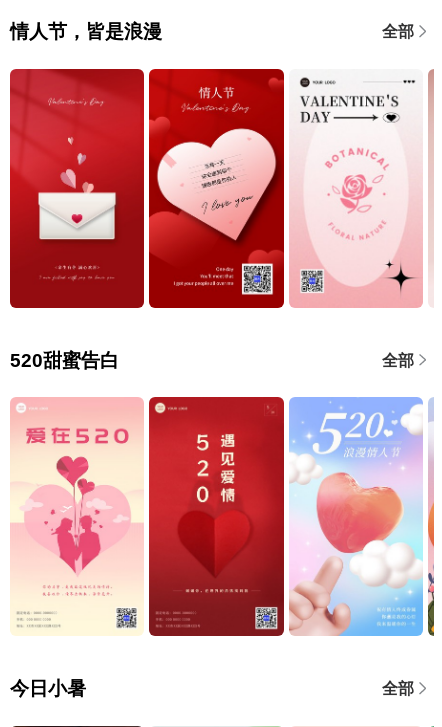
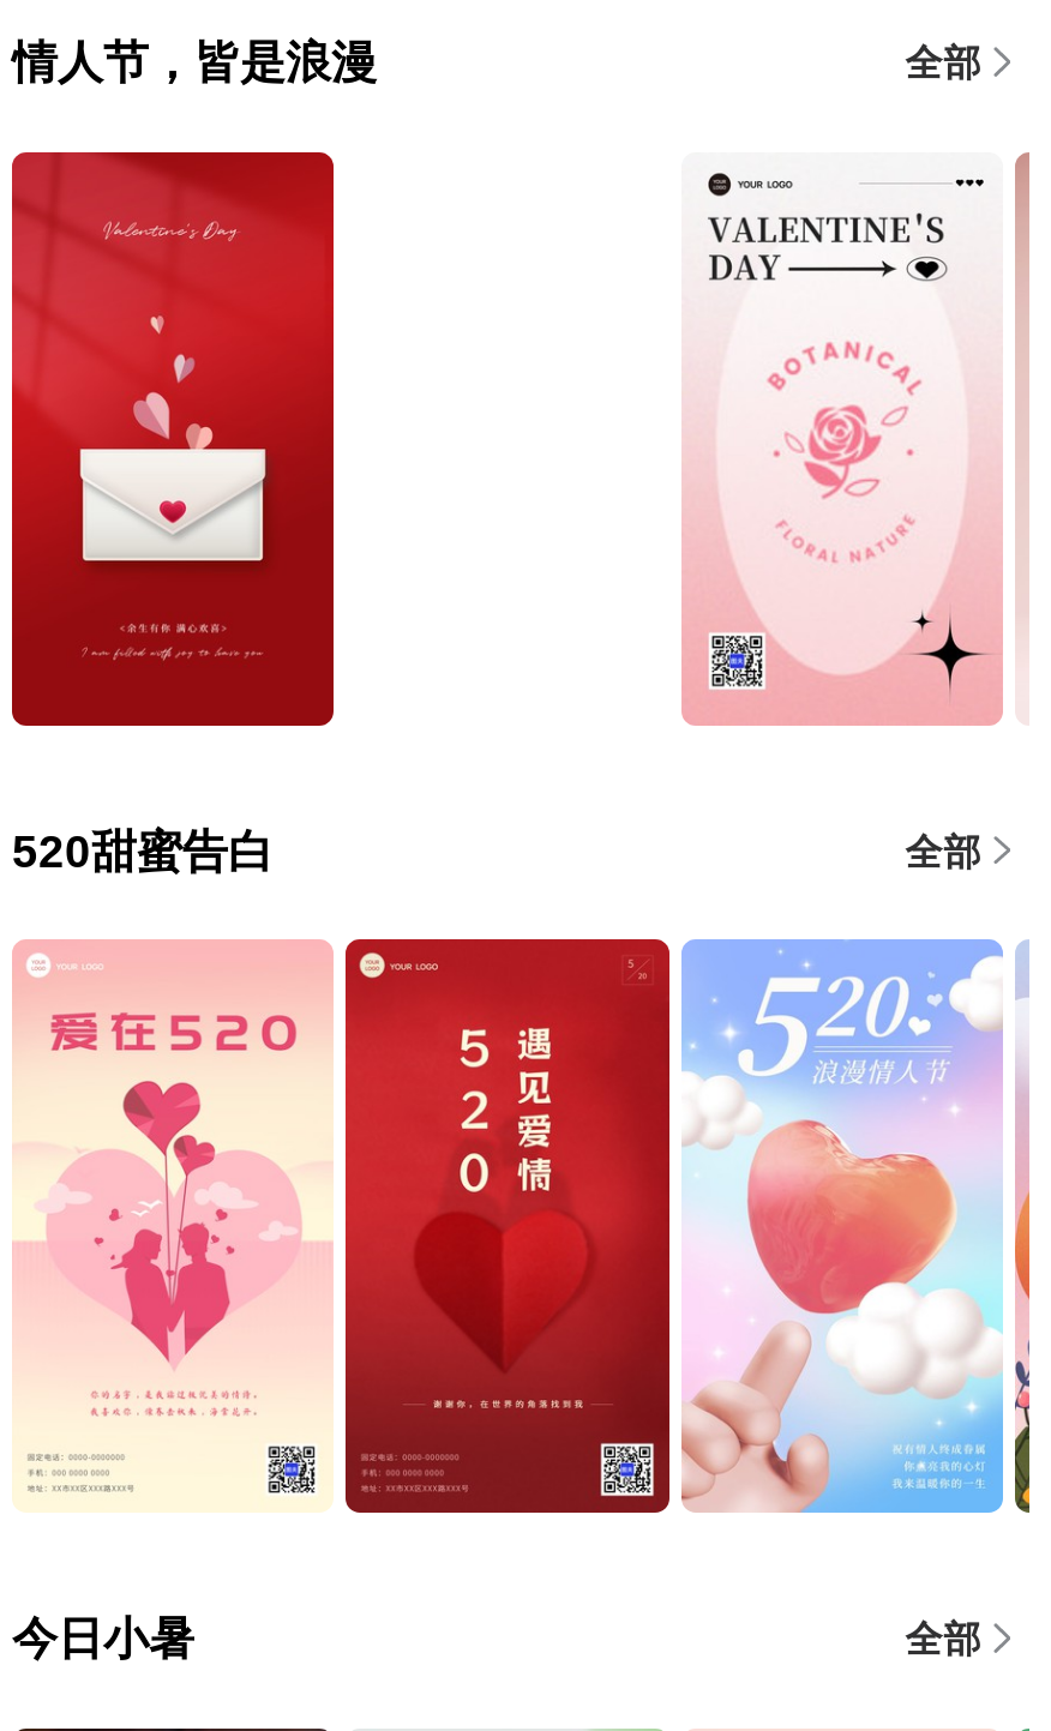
[148,68,285,309] [image] -> none

